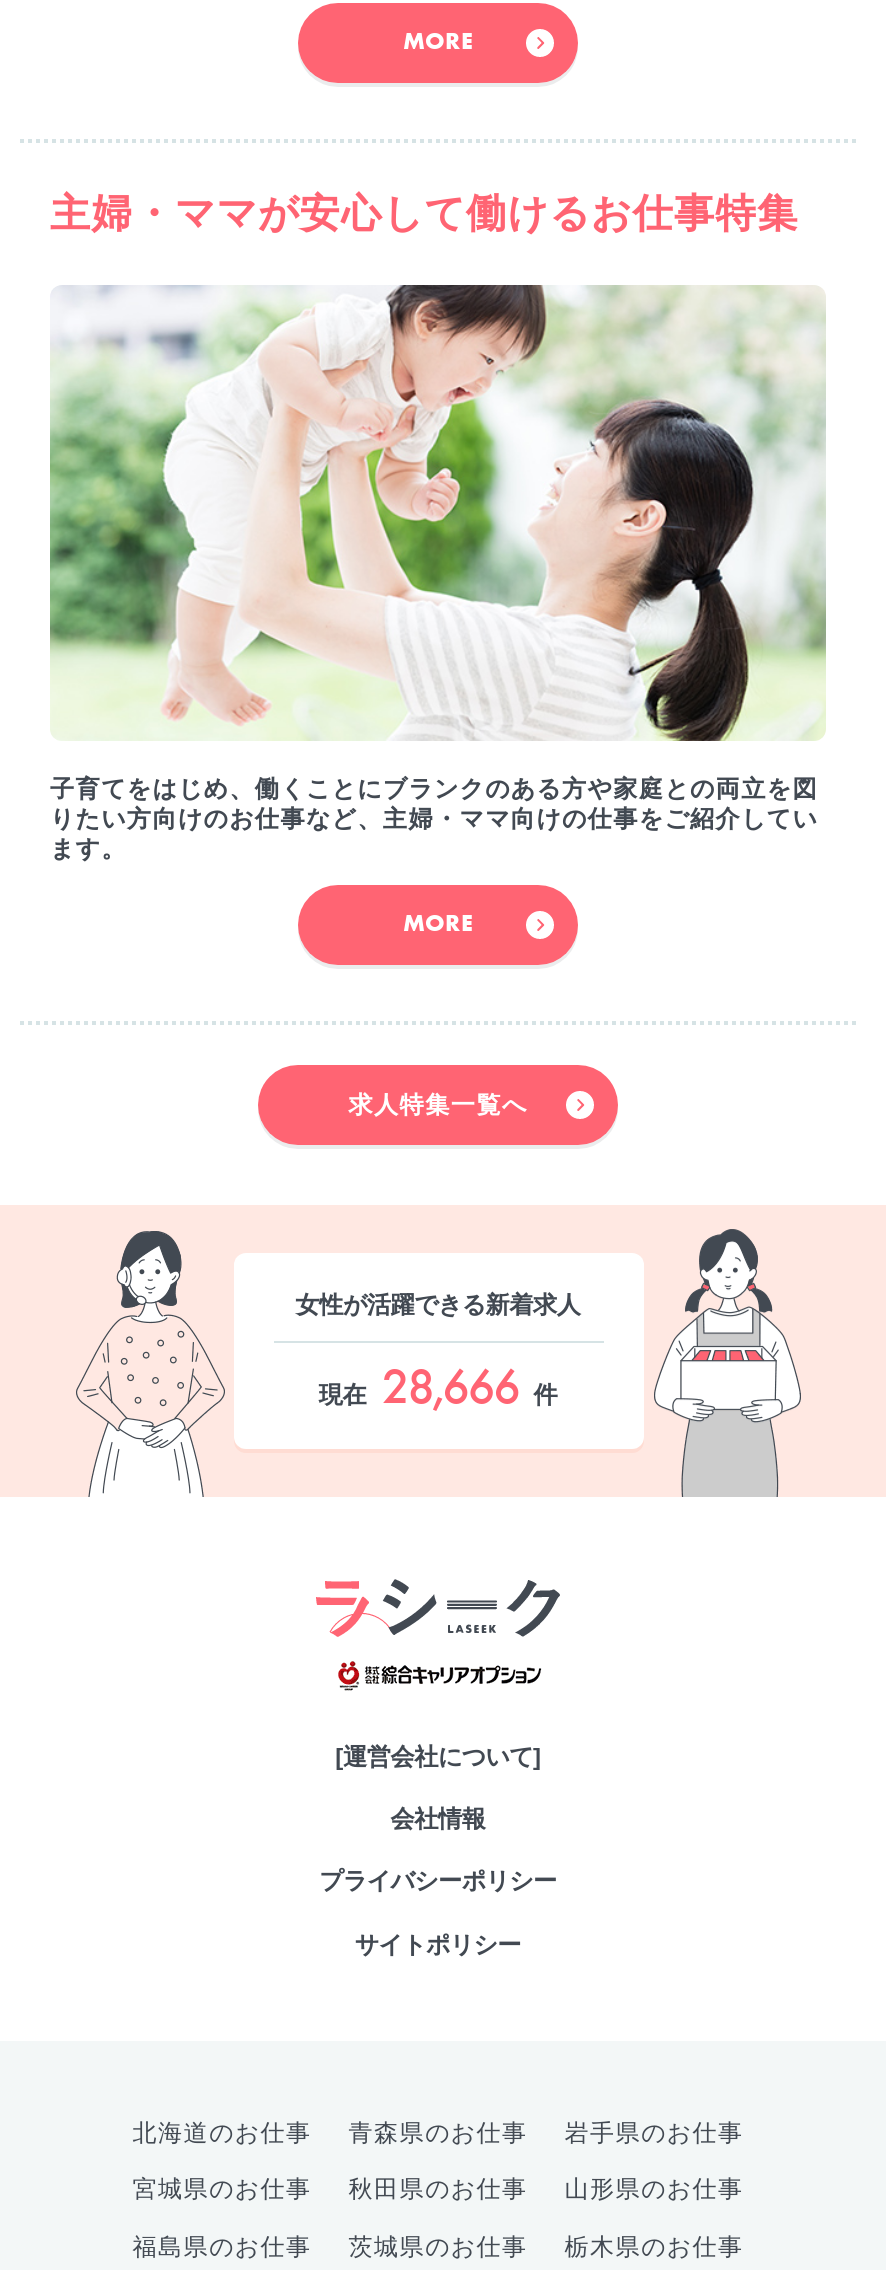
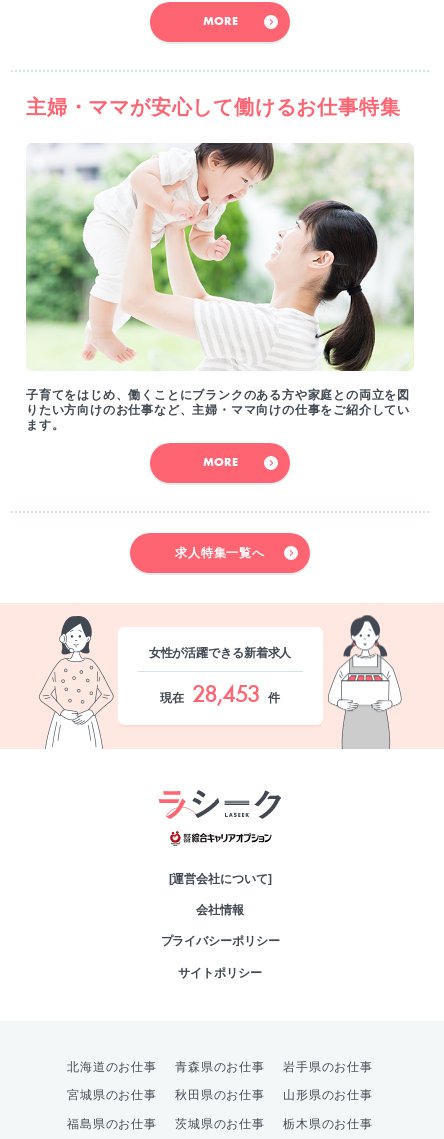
[319,1367,557,1417] 現在 28,666 件 -> [160,684,280,709] 現在 28,453 件

